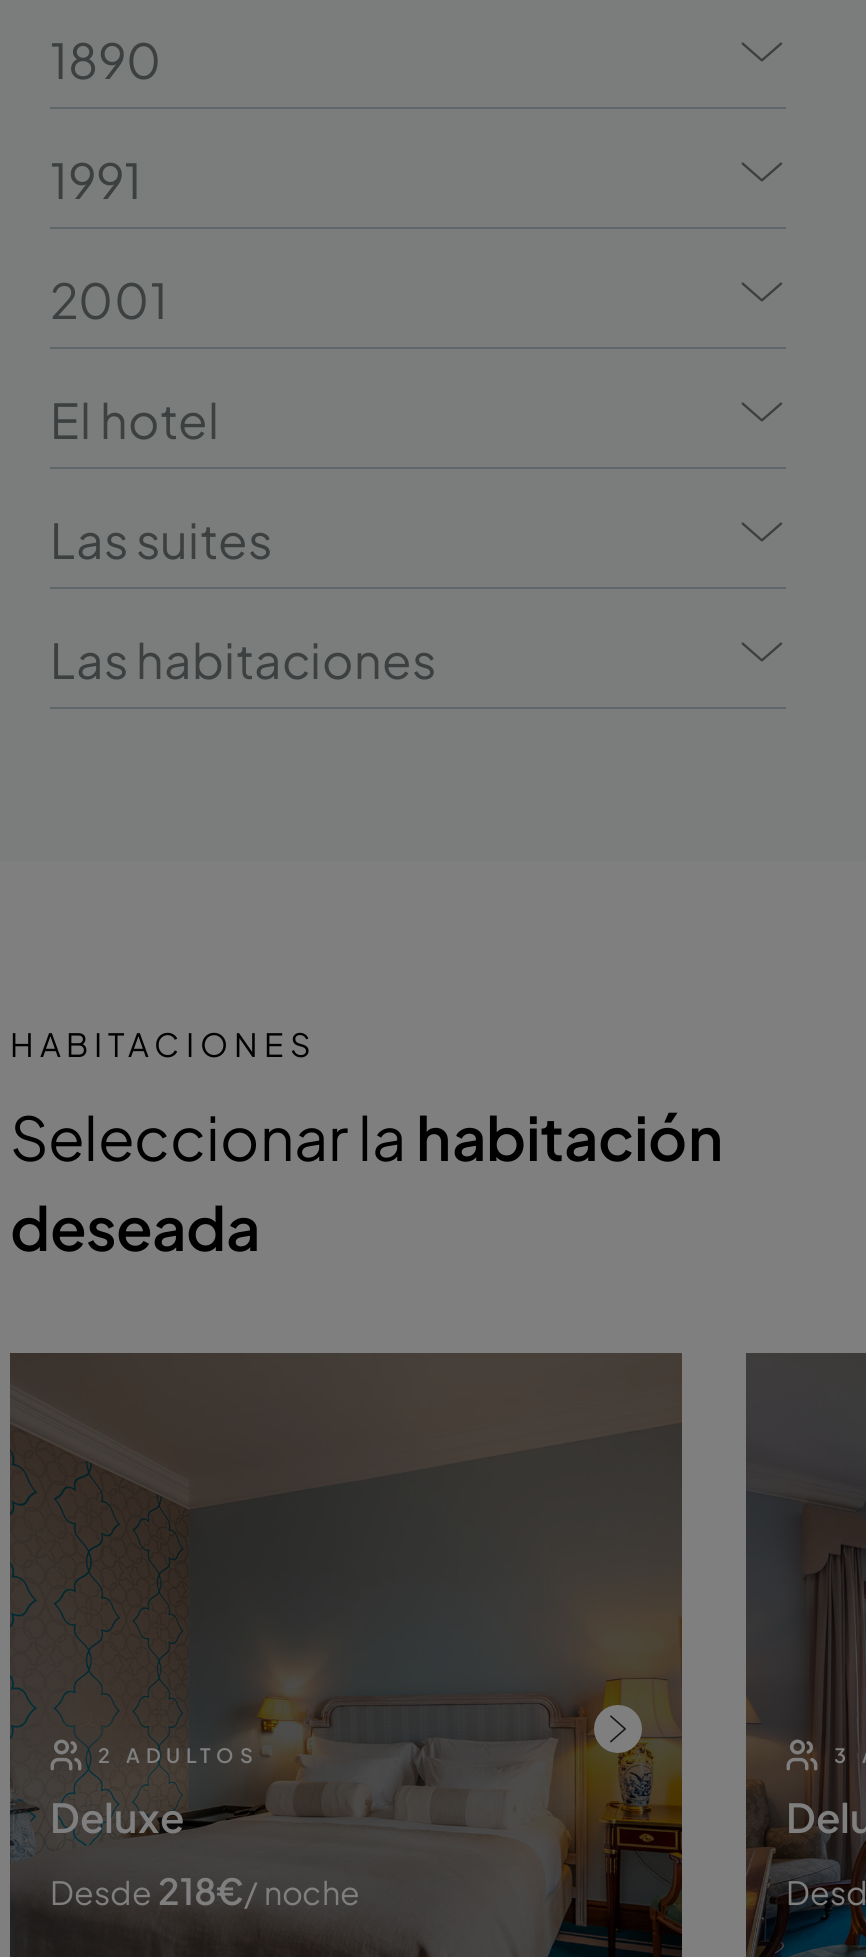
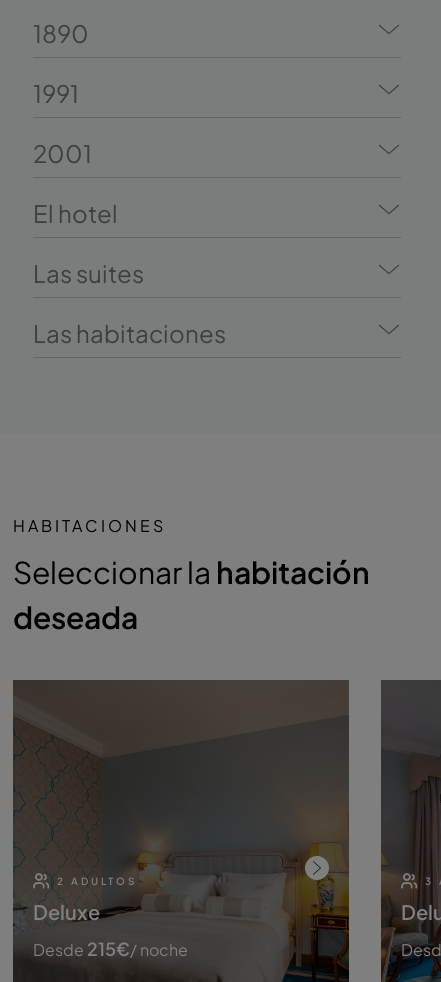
[50,1867,360,1913] Desde 218€/ noche -> [33,937,188,960] Desde 215€/ noche

